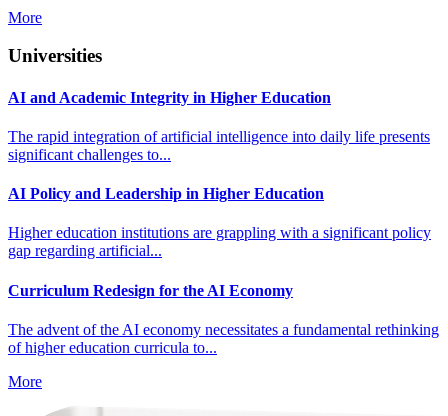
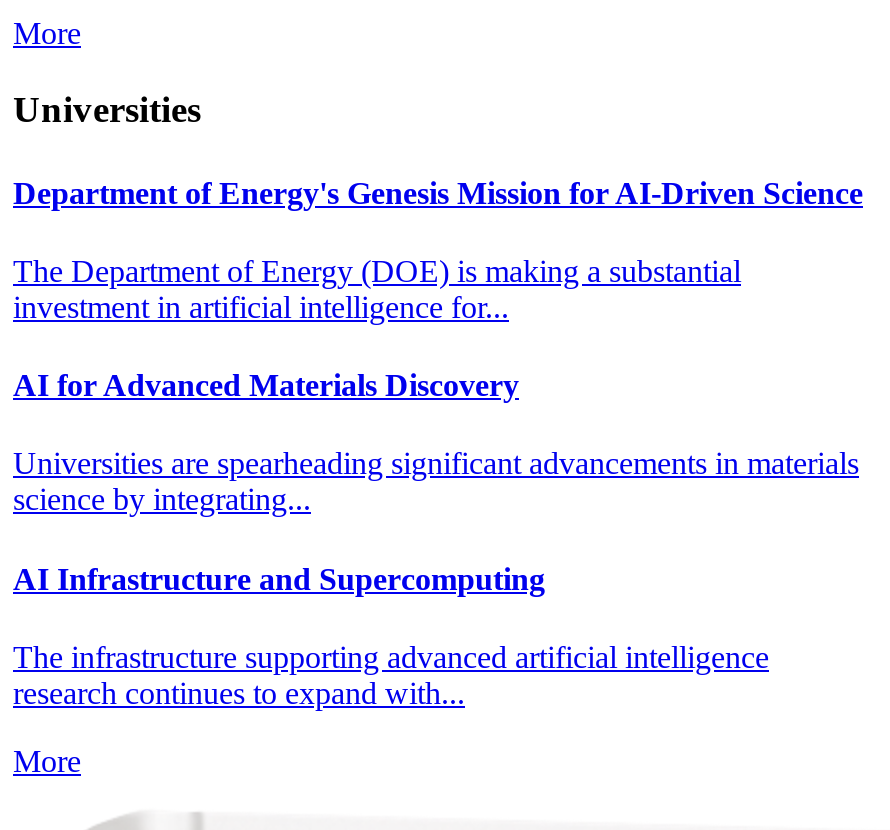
[8,88,331,105] AI and Academic Integrity in Higher Education -> [13,175,863,209] Department of Energy's Genesis Mission for AI-Driven Science
[8,128,430,163] The rapid integration of artificial intelligence into daily life presents | significant challenges to... -> [13,254,741,324] The Department of Energy (DOE) is making a substantial | investment in artificial intelligence for...
[8,185,324,202] AI Policy and Leadership in Higher Education -> [13,368,519,402] AI for Advanced Materials Discovery
[8,224,431,259] Higher education institutions are grappling with a significant policy | gap regarding artificial... -> [13,447,859,517] Universities are spearheading significant advancements in materials | science by integrating...
[8,282,293,299] Curriculum Redesign for the AI Economy -> [13,561,545,595] AI Infrastructure and Supercomputing
[8,321,439,356] The advent of the AI economy necessitates a fundamental rethinking | of higher education curricula to... -> [13,640,769,710] The infrastructure supporting advanced artificial intelligence | research continues to expand with...

